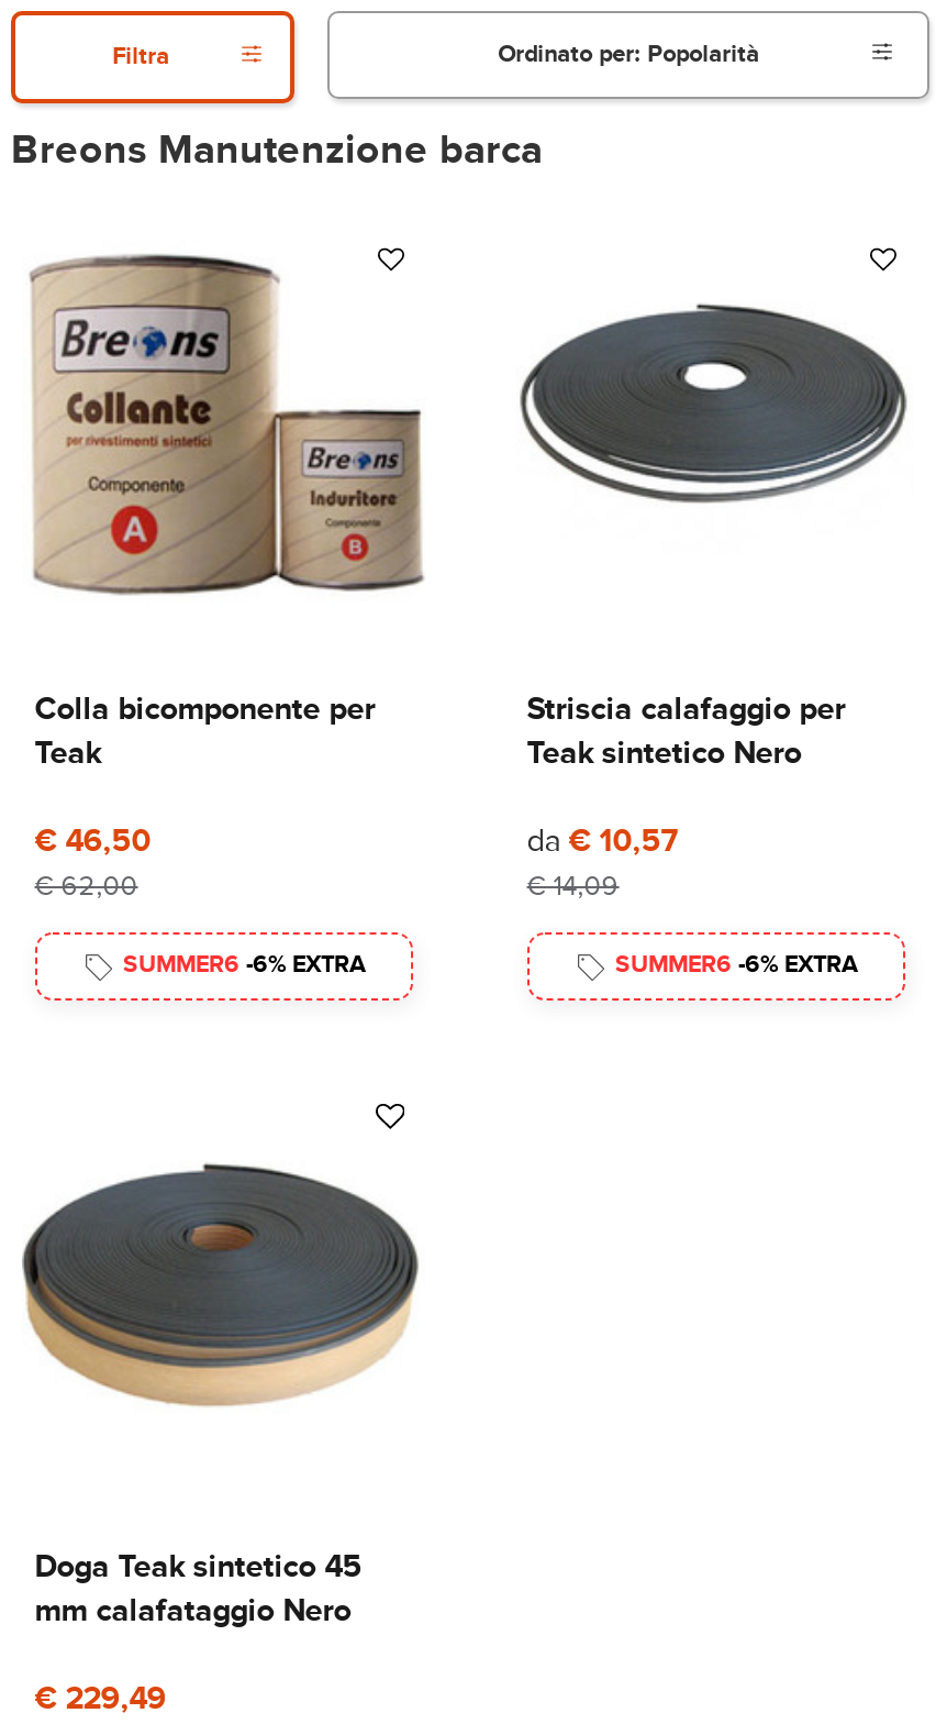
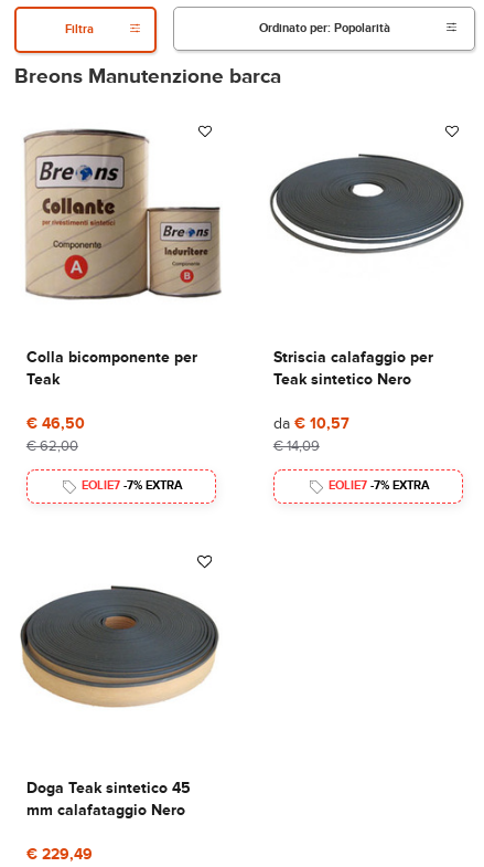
[123,951,367,979] SUMMER6 -6% EXTRA -> [81,479,182,493] EOLIE7 -7% EXTRA
[615,951,859,979] SUMMER6 -6% EXTRA -> [328,479,429,493] EOLIE7 -7% EXTRA

